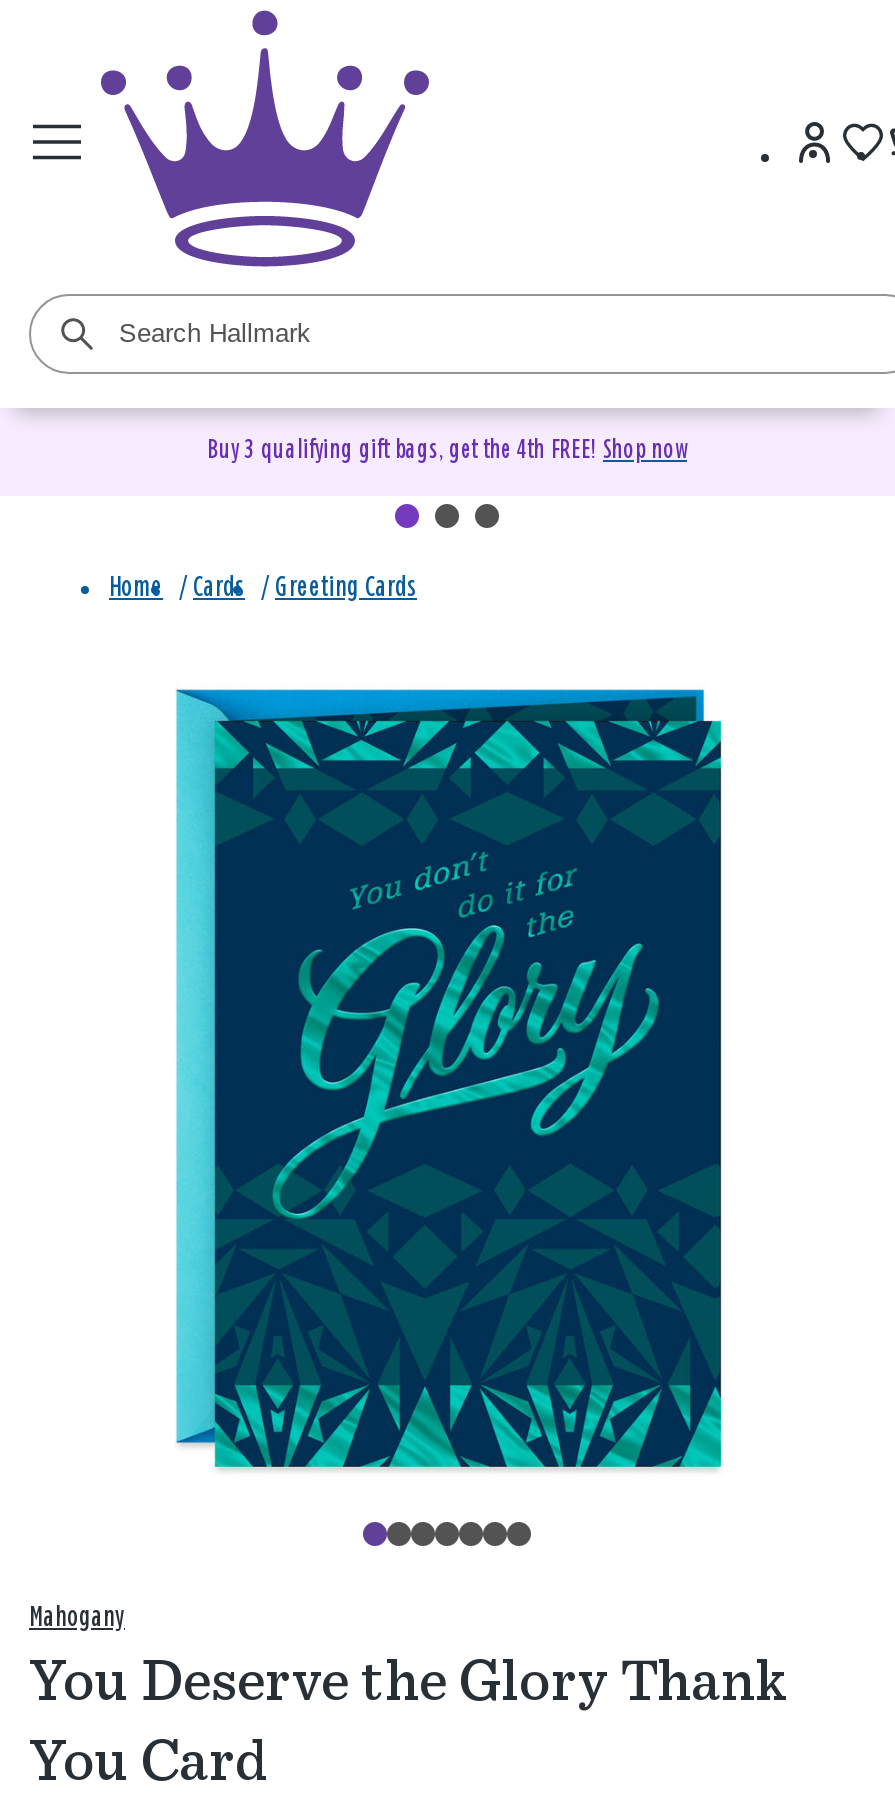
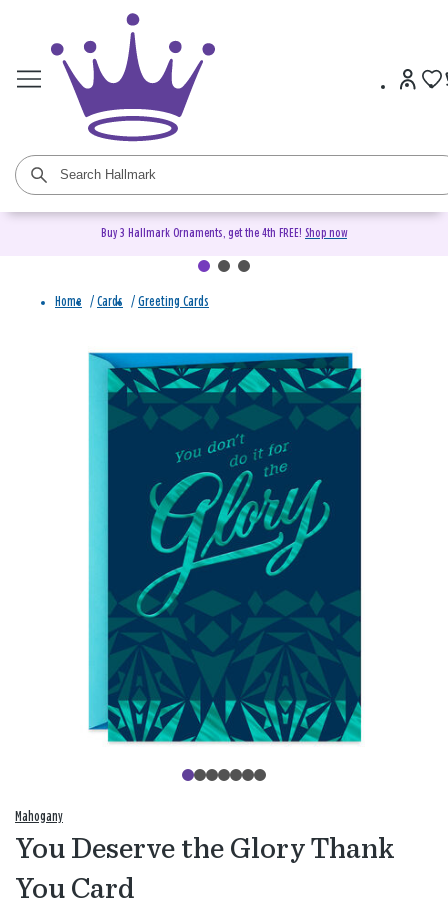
[207,438,687,464] Buy 3 qualifying gift bags, get the 4th FREE! Shop now -> [101,227,347,240] Buy 3 Hallmark Ornaments, get the 4th FREE! Shop now

